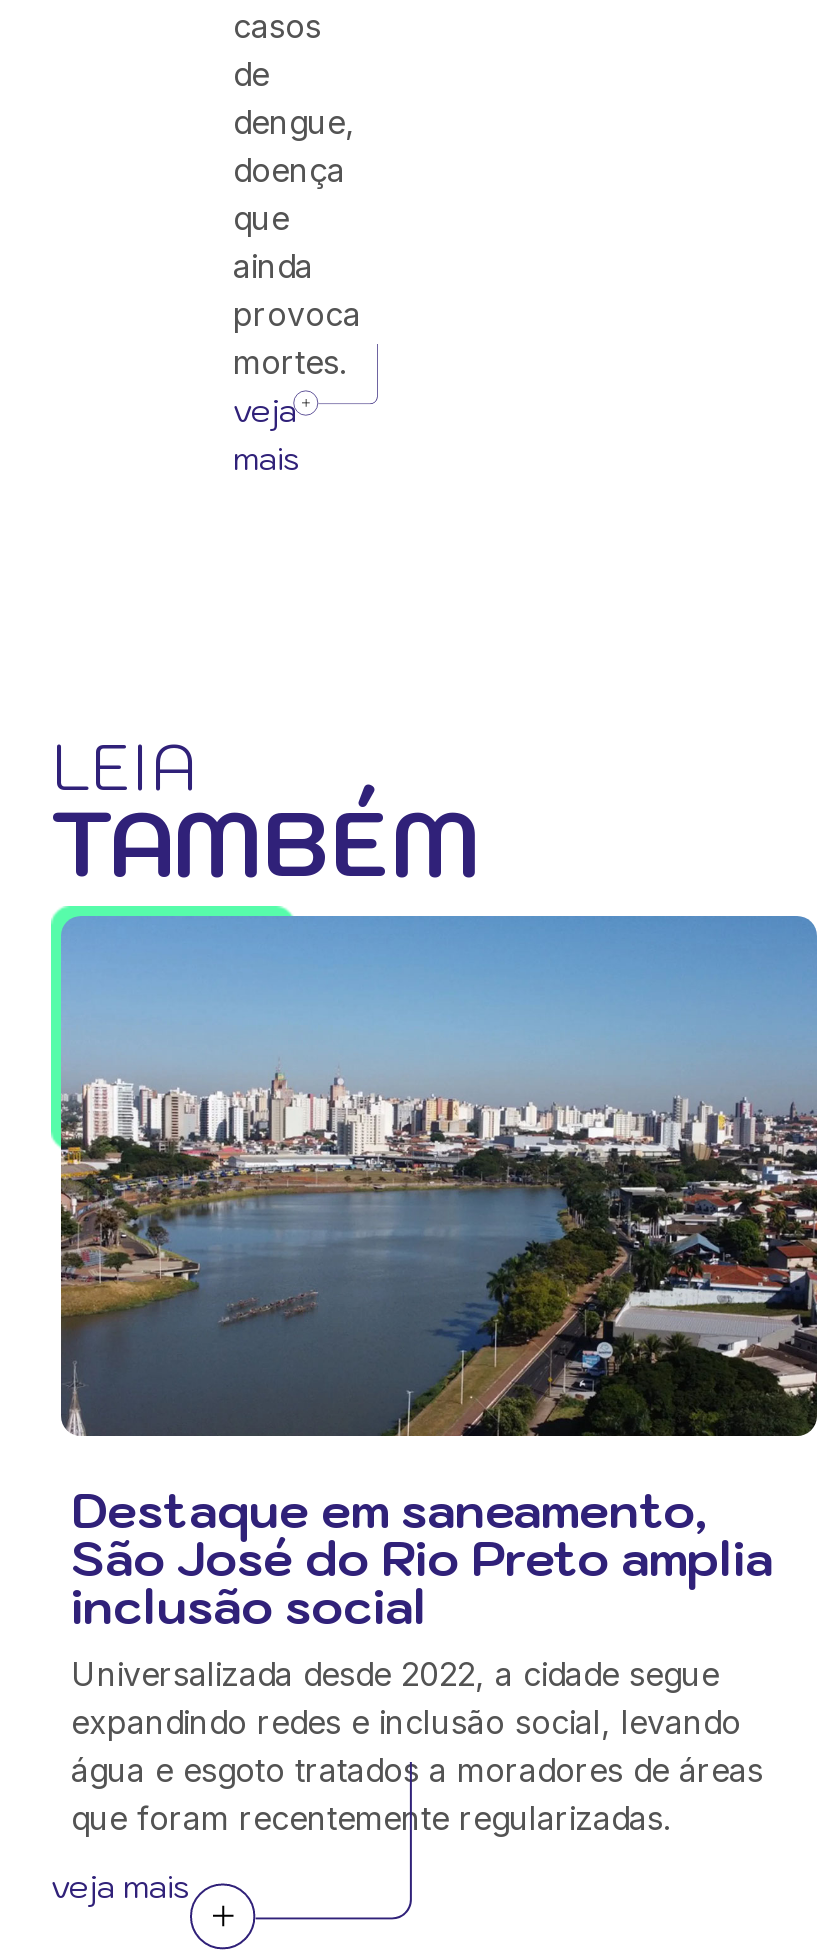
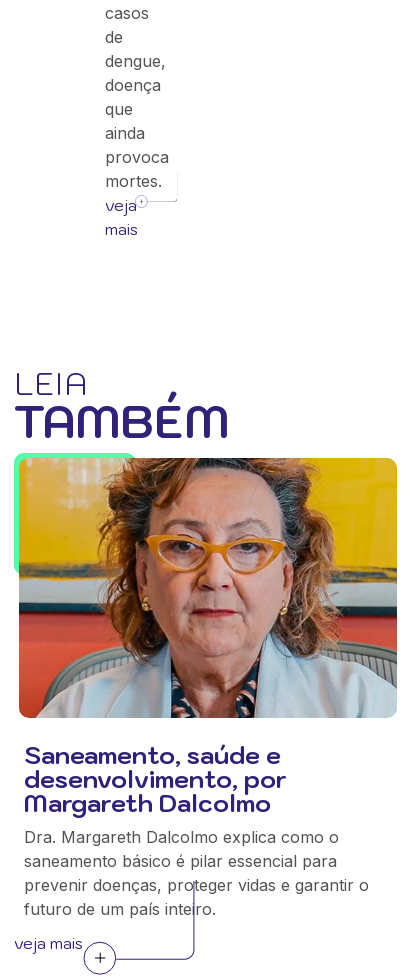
[59,914,819,1838] [image] | Destaque em saneamento, | São José do Rio Preto amplia | inclusão social | Universalizada desde 2022, a cidade segue | expandindo redes e inclusão social, levando | água e esgoto tratados a moradores de áreas | que foram recentemente regularizadas. -> [18,457,398,919] [image] | Saneamento, saúde e | desenvolvimento, por | Margareth Dalcolmo | Dra. Margareth Dalcolmo explica como o | saneamento básico é pilar essencial para | prevenir doenças, proteger vidas e garantir o | futuro de um país inteiro.

